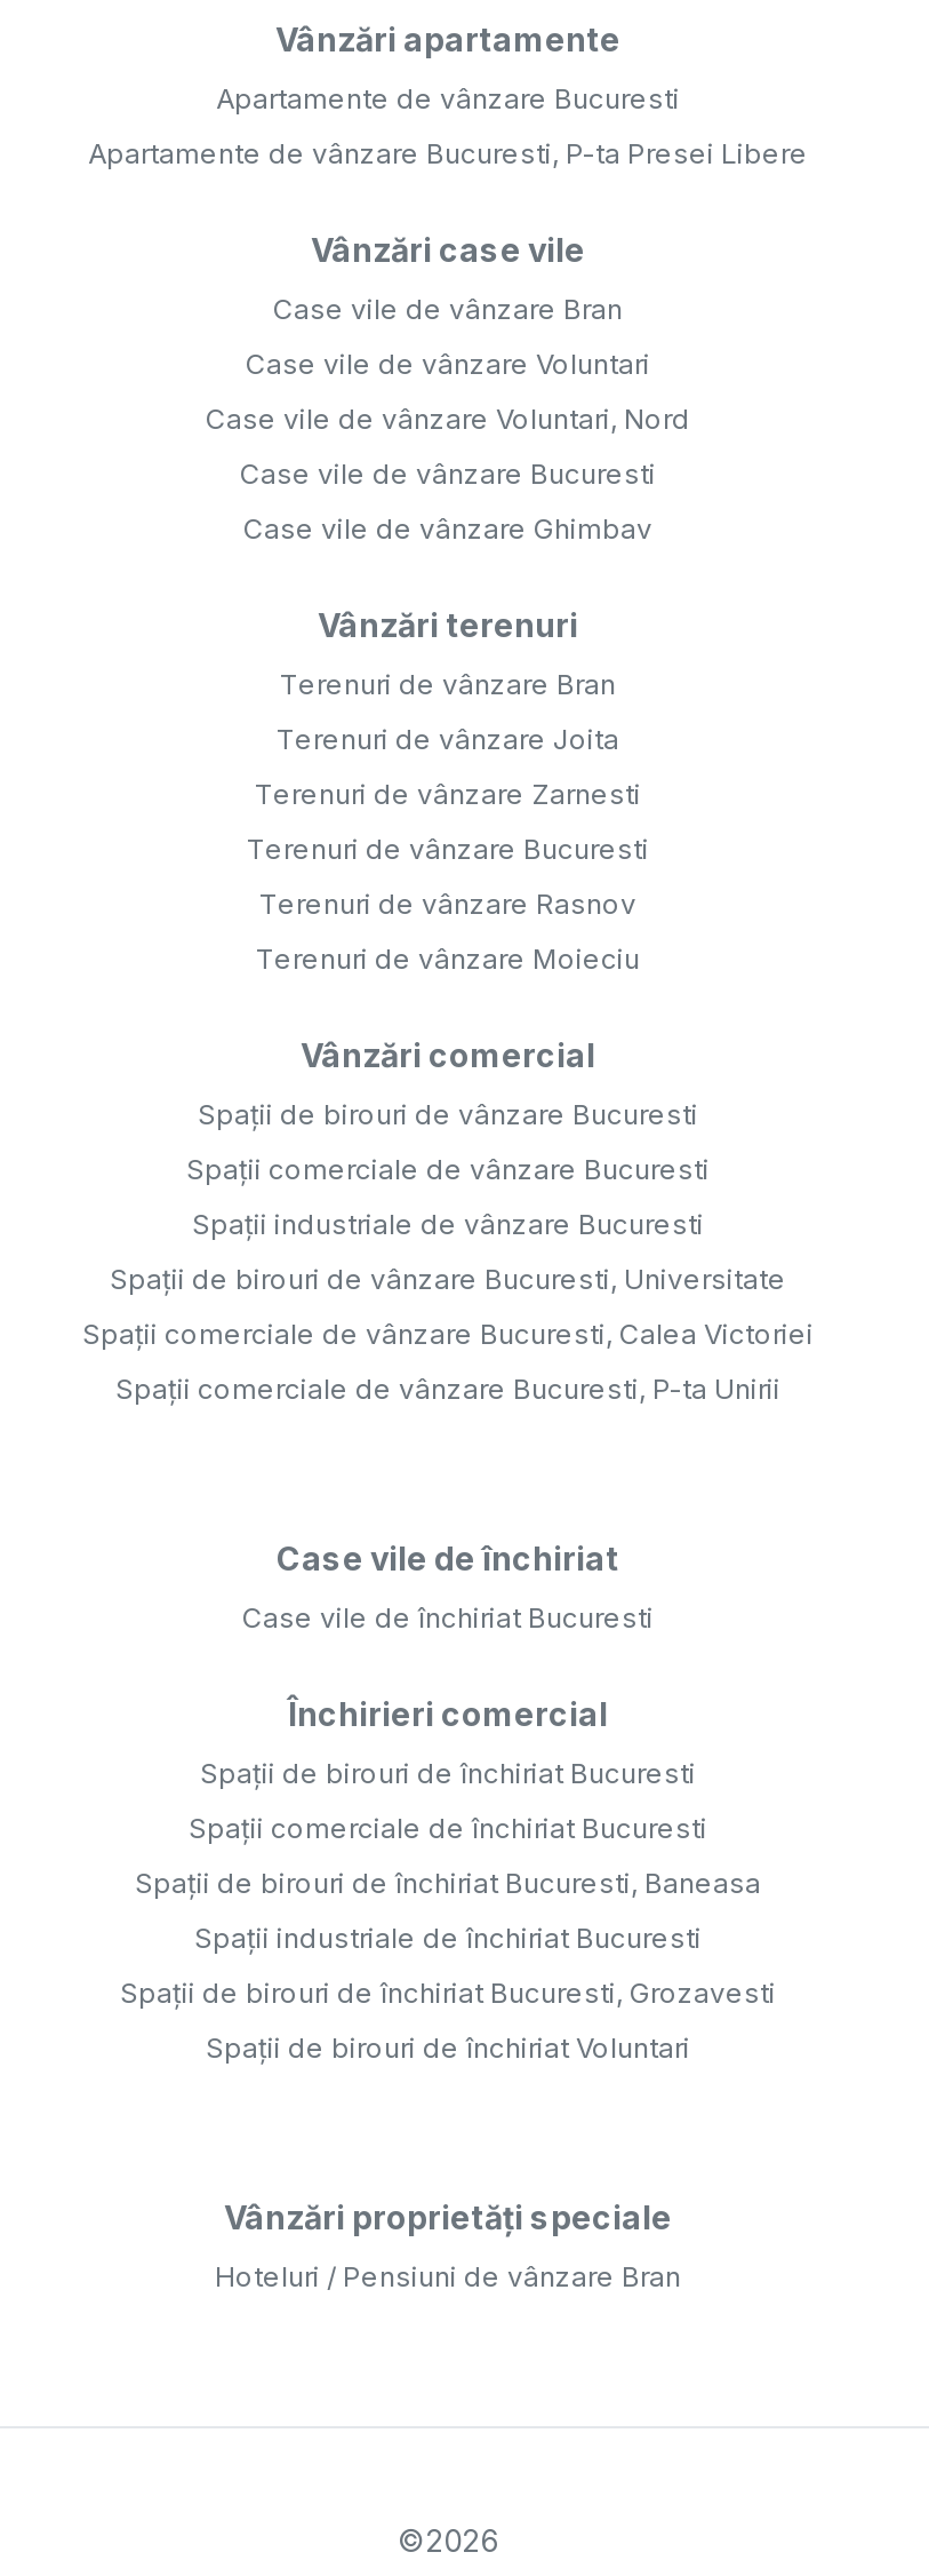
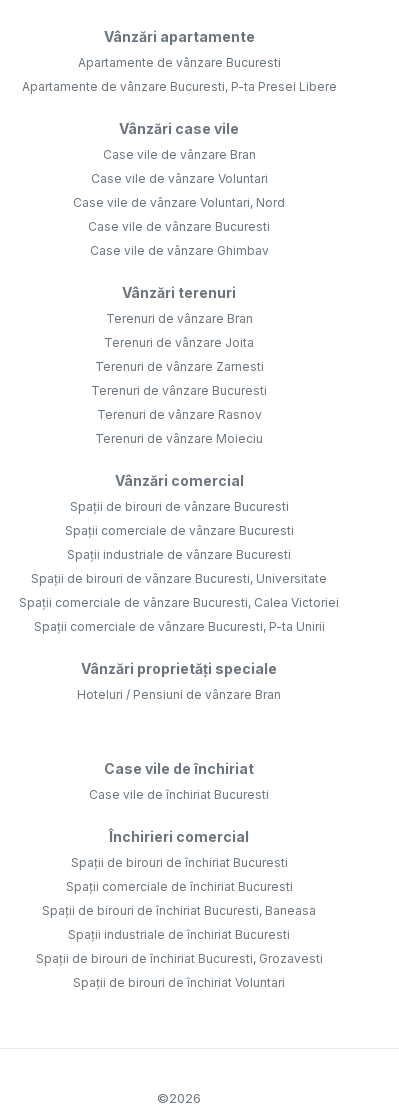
moved [120,1539,776,2065] -> [35,760,322,990]: Case vile de închiriat | Case vile de închiriat Bucuresti | Închirieri comercial | ... | Spații de birouri de închiriat Bucuresti, Grozavesti | Spații de birouri de închiriat Voluntari
moved [215,2198,681,2294] -> [77,660,281,702]: Vânzări proprietăți speciale | Hoteluri / Pensiuni de vânzare Bran

